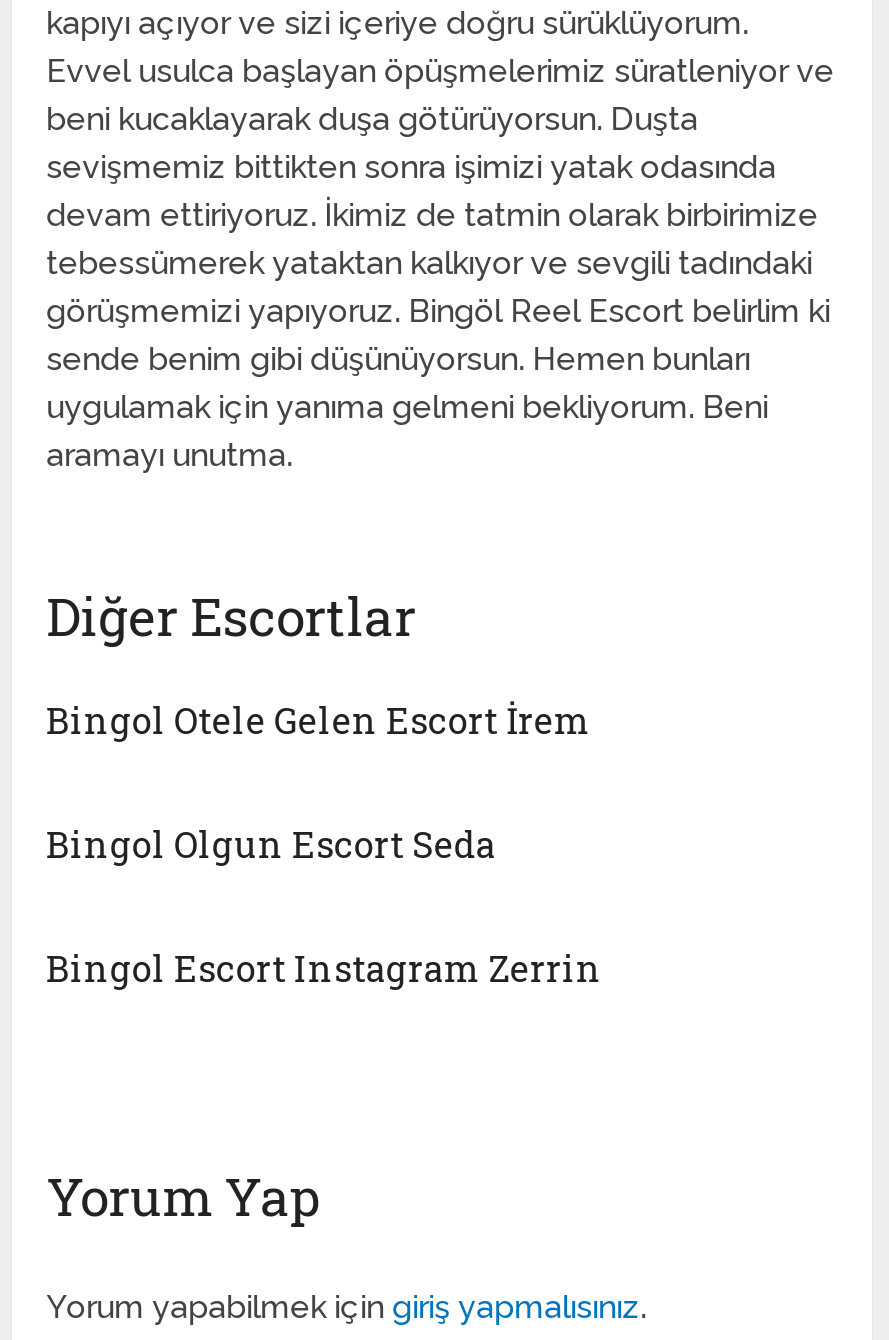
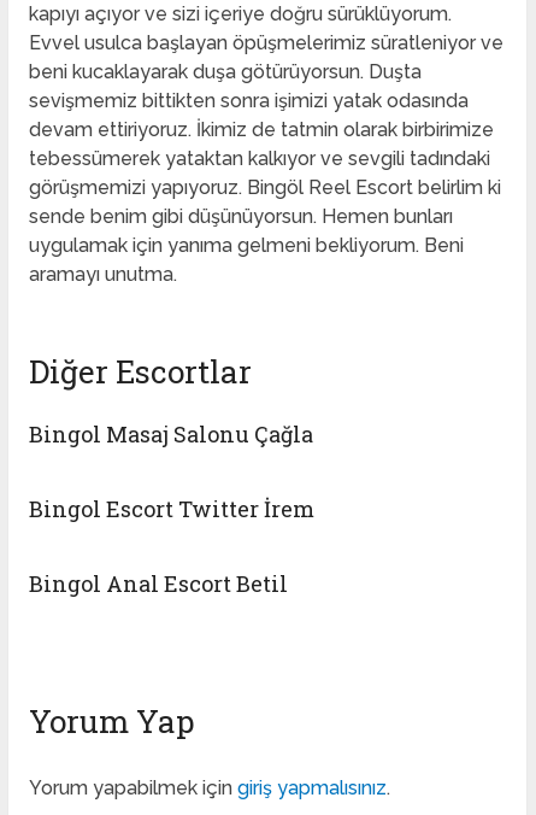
[46,696,590,744] Bingol Otele Gelen Escort İrem -> [29,420,313,449] Bingol Masaj Salonu Çağla
[46,820,496,868] Bingol Olgun Escort Seda -> [29,494,314,523] Bingol Escort Twitter İrem
[46,944,602,992] Bingol Escort Instagram Zerrin -> [29,569,288,598] Bingol Anal Escort Betil

